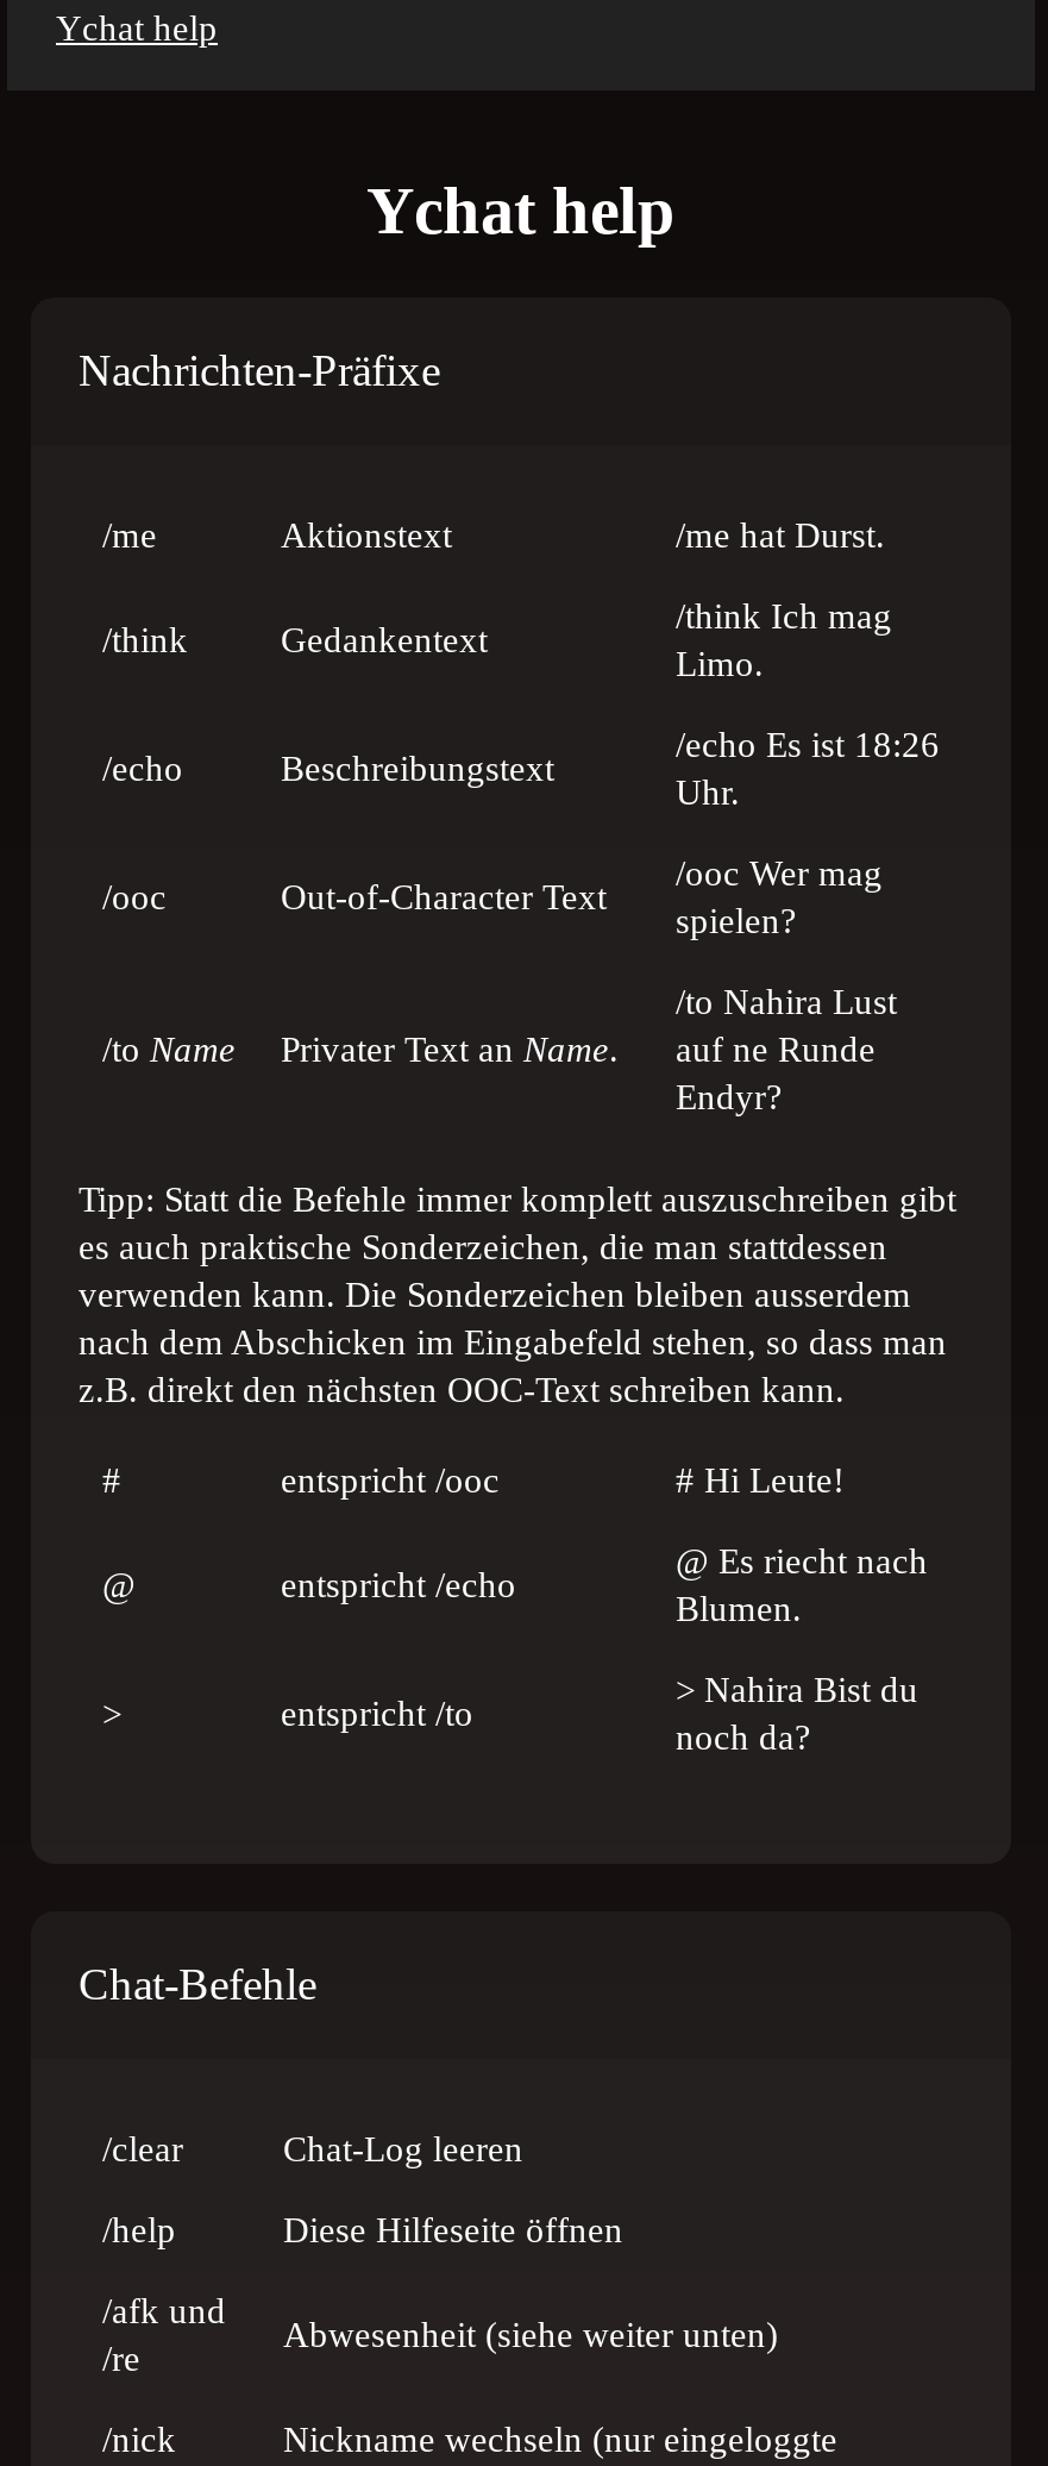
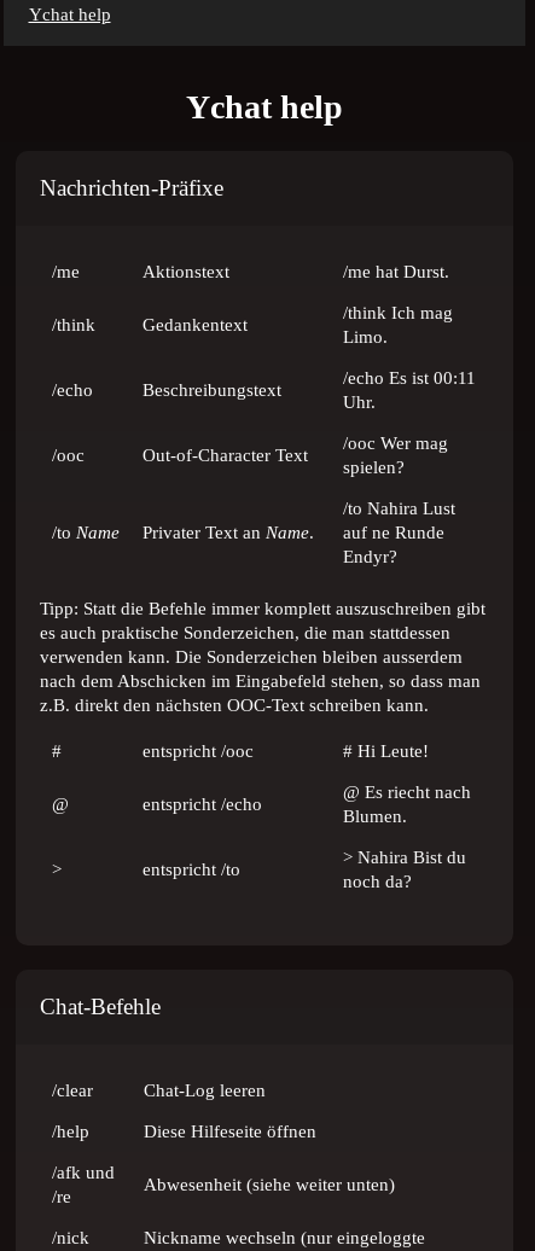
[676,726,940,764] /echo Es ist 18:26 -> [343,368,476,388] /echo Es ist 00:11

